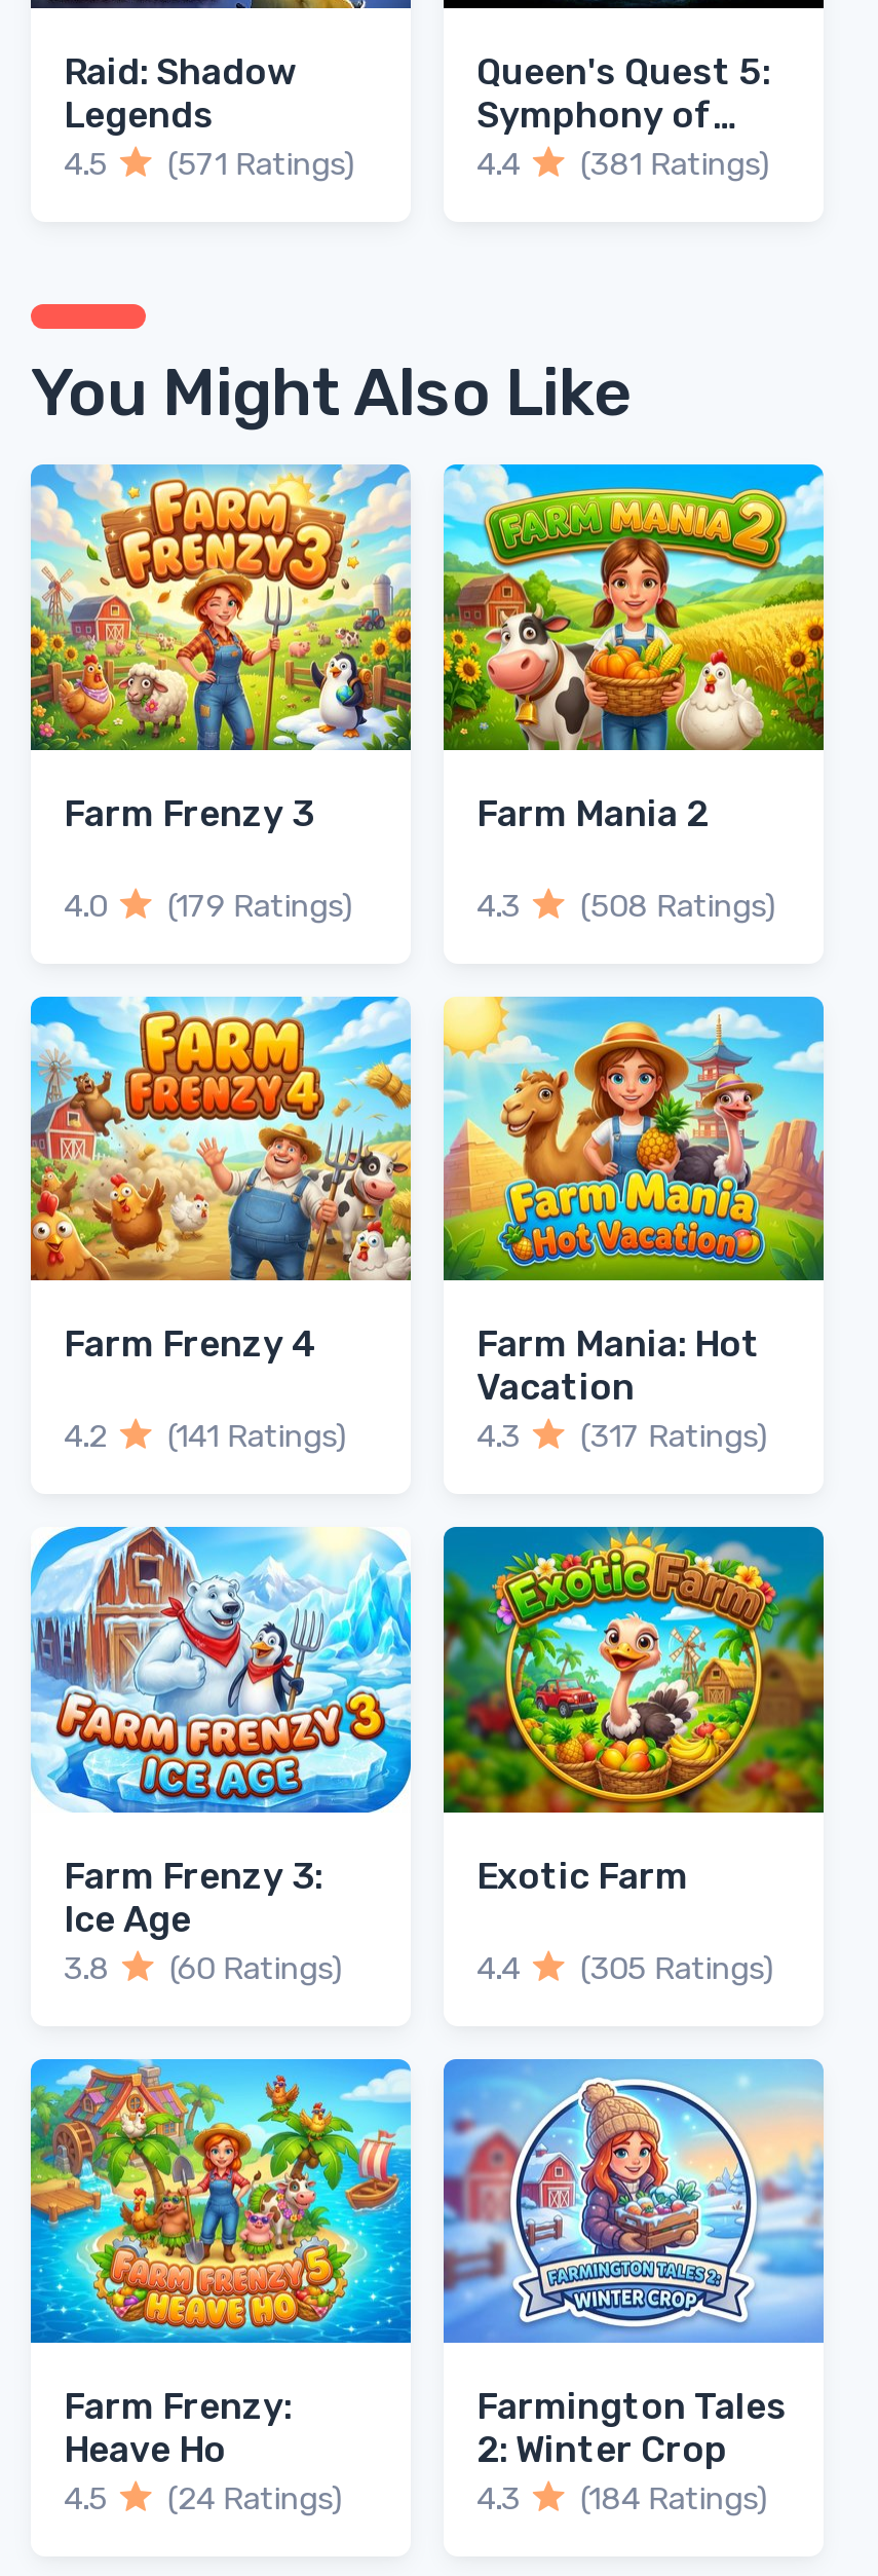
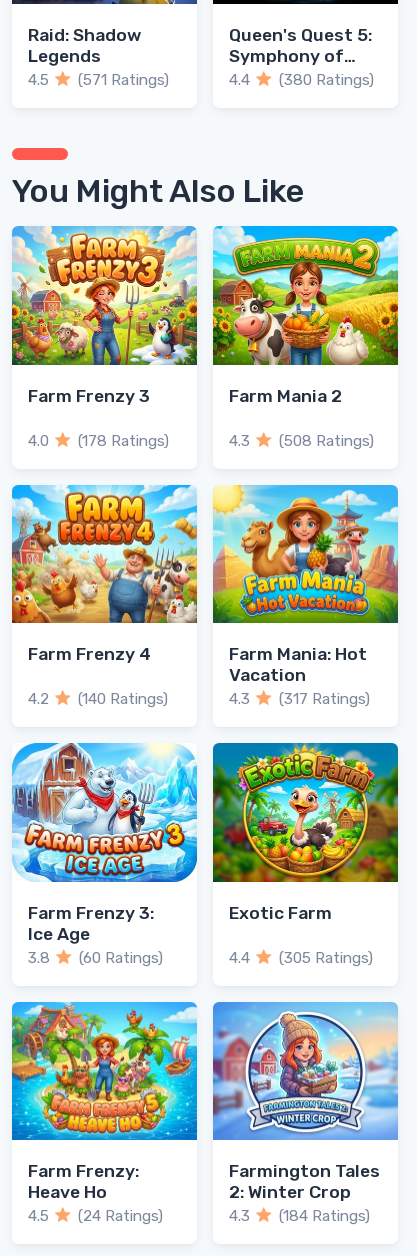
[580,147,769,184] (381 Ratings) -> [279,71,374,89] (380 Ratings)
[64,887,352,924] 4.0 (179 Ratings) -> [28,432,169,450] 4.0 (178 Ratings)
[64,1419,346,1456] 4.2 (141 Ratings) -> [28,690,168,708] 4.2 (140 Ratings)

